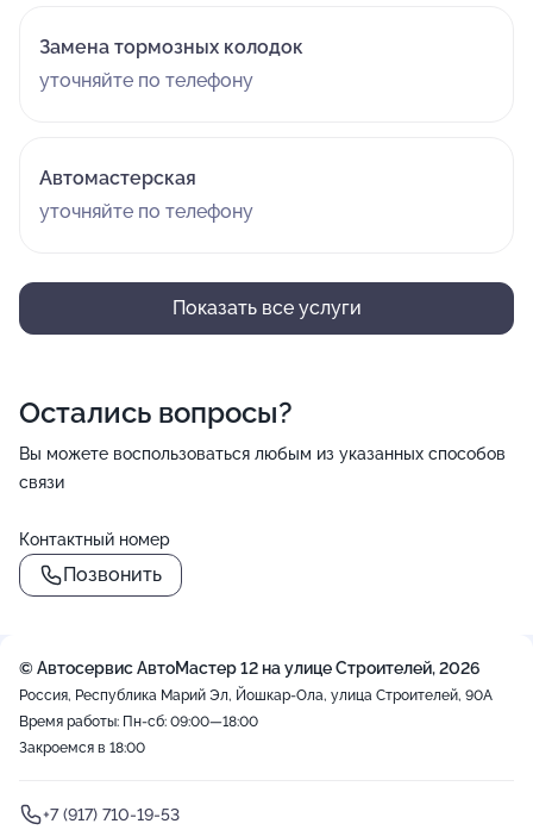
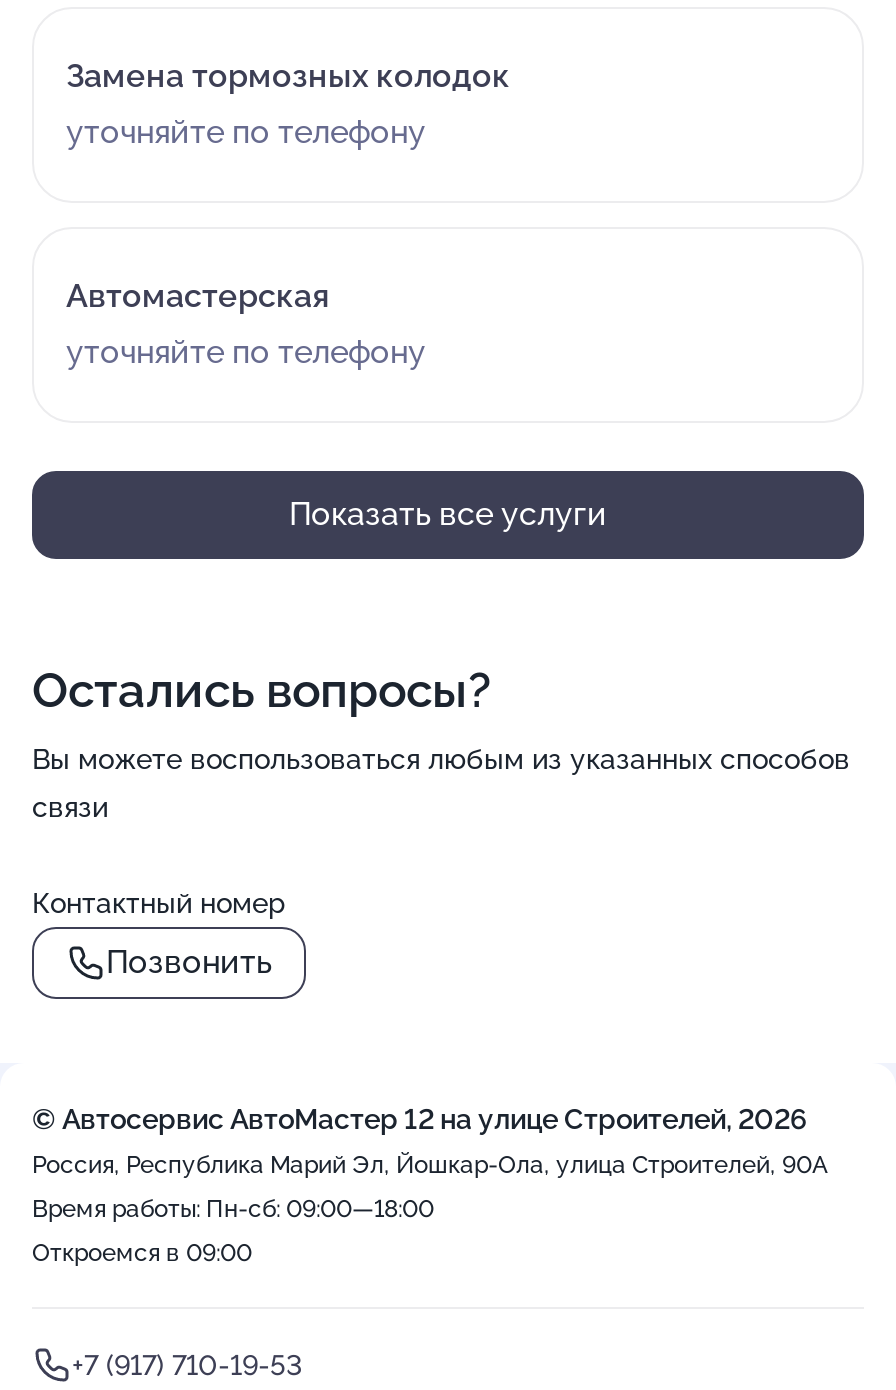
[19,739,145,756] Закроемся в 18:00 -> [32,1239,252,1267] Откроемся в 09:00

